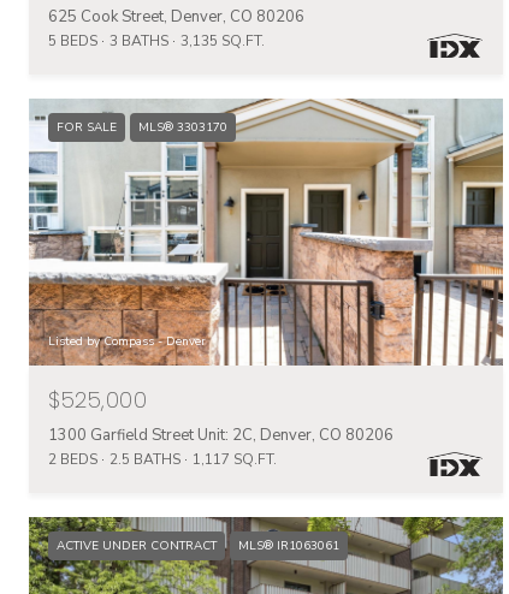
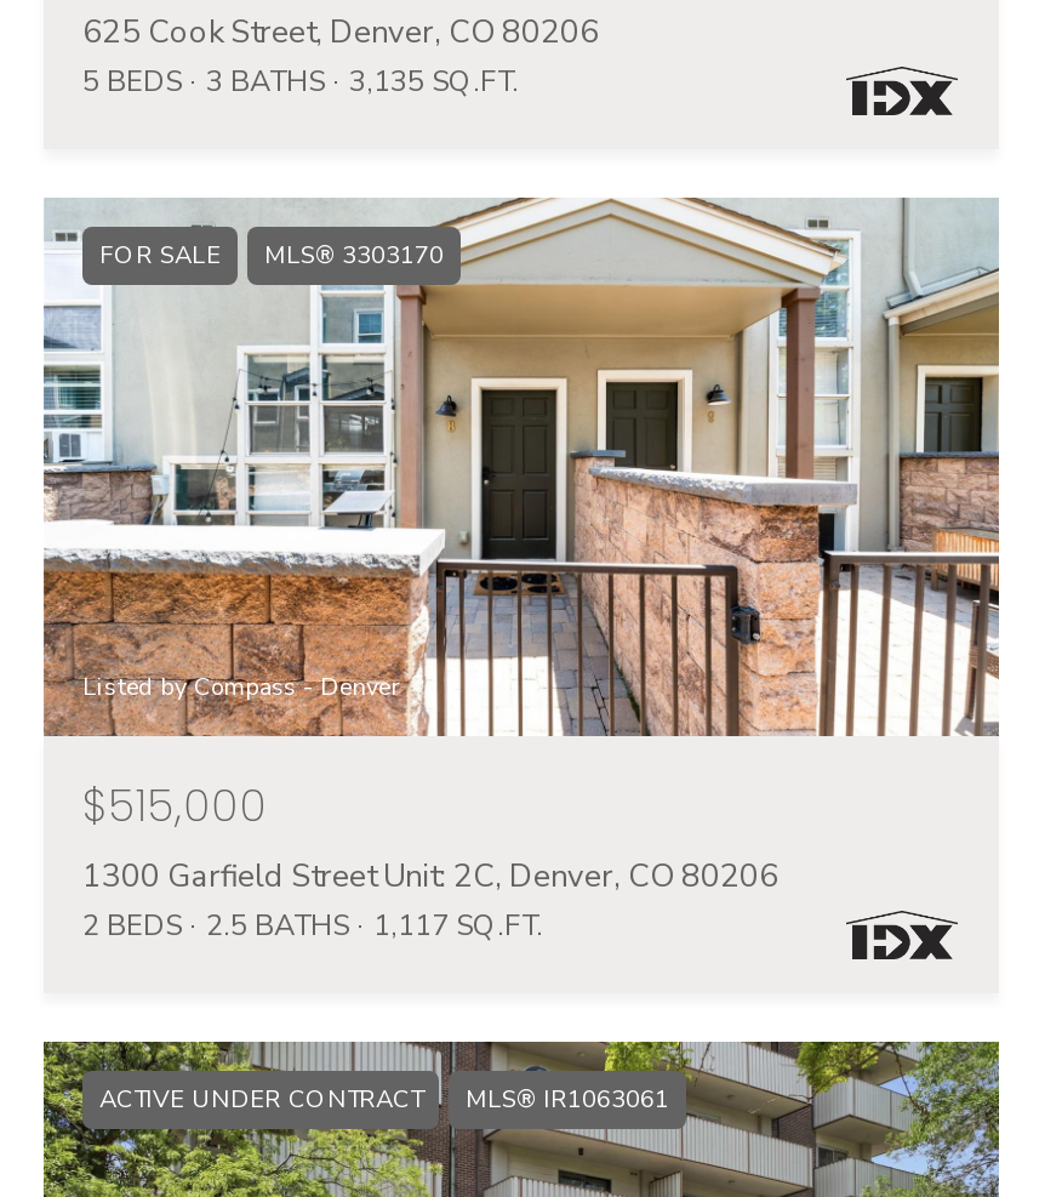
[48,385,148,415] $525,000 -> [82,775,268,836] $515,000

